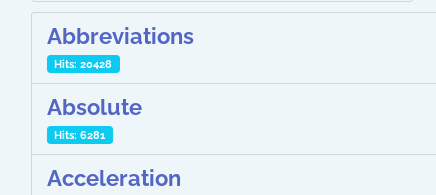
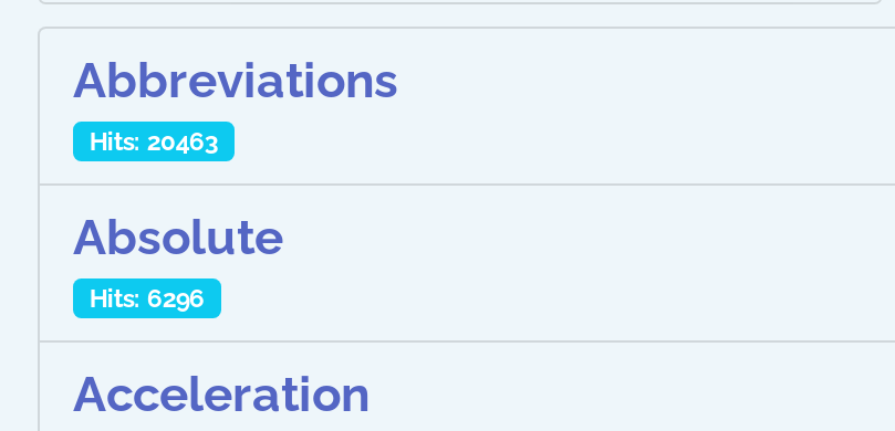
[54,56,112,70] Hits: 20428 -> [89,125,217,156] Hits: 20463
[54,127,105,141] Hits: 6281 -> [89,282,204,313] Hits: 6296

